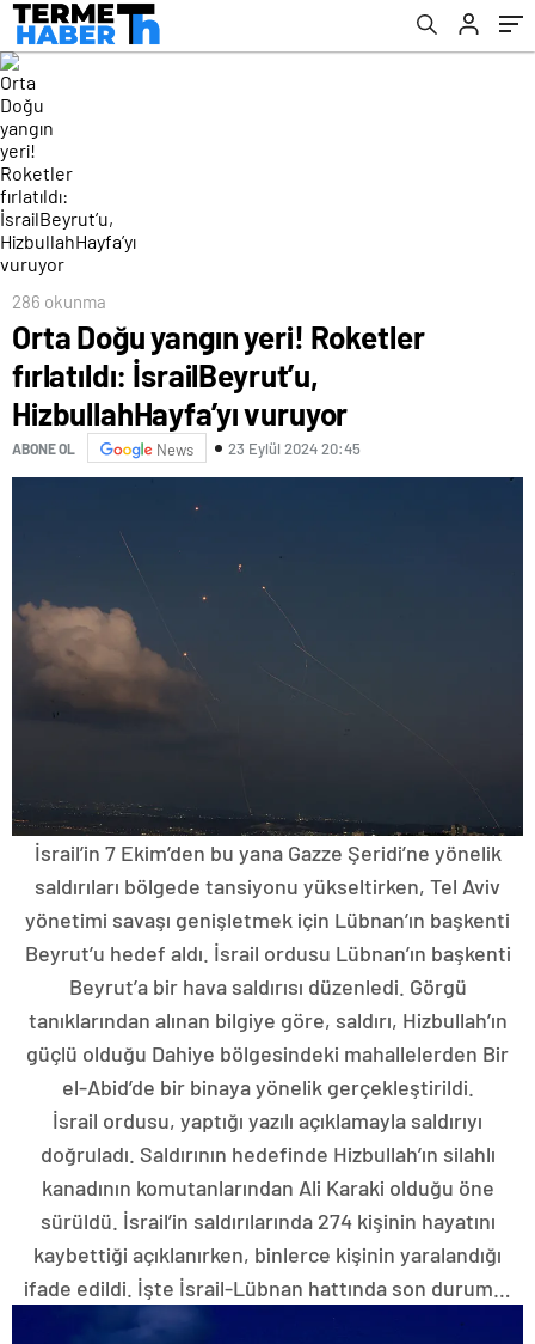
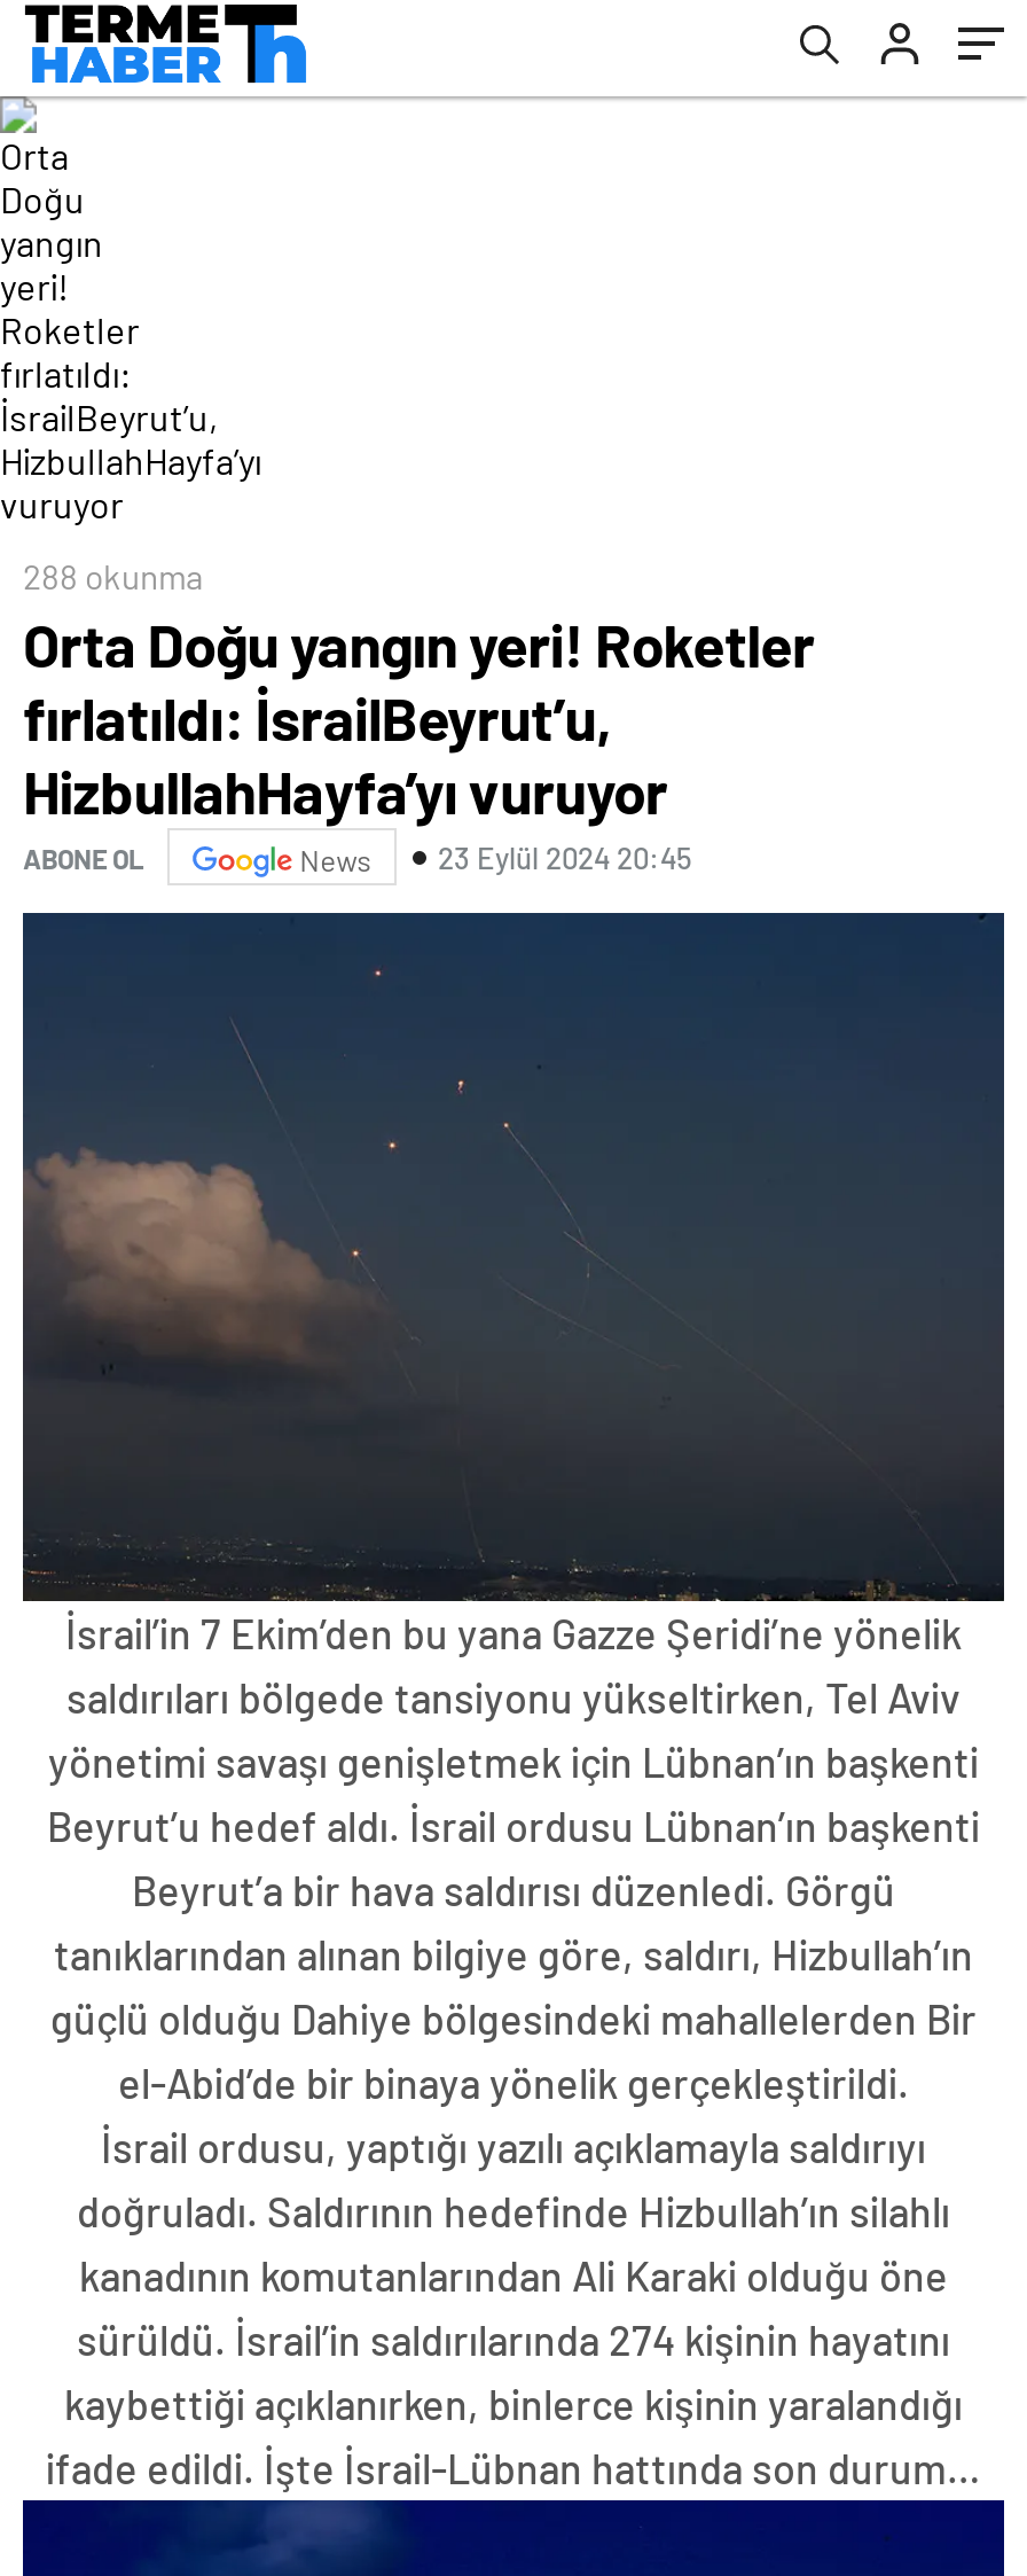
[12,291,106,312] 286 okunma -> [23,555,204,596] 288 okunma

